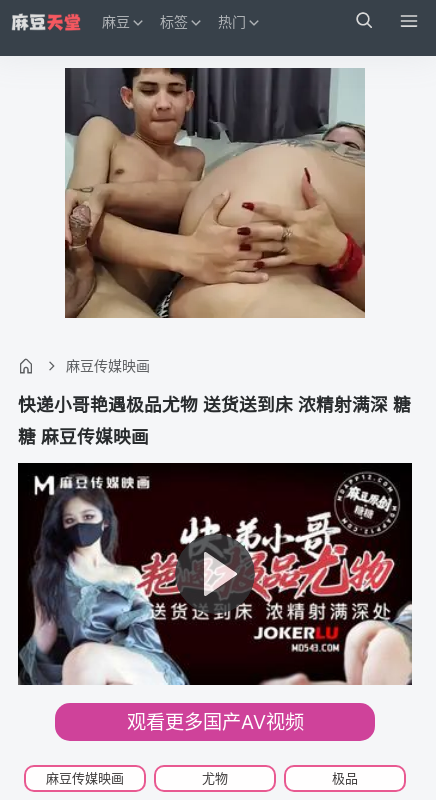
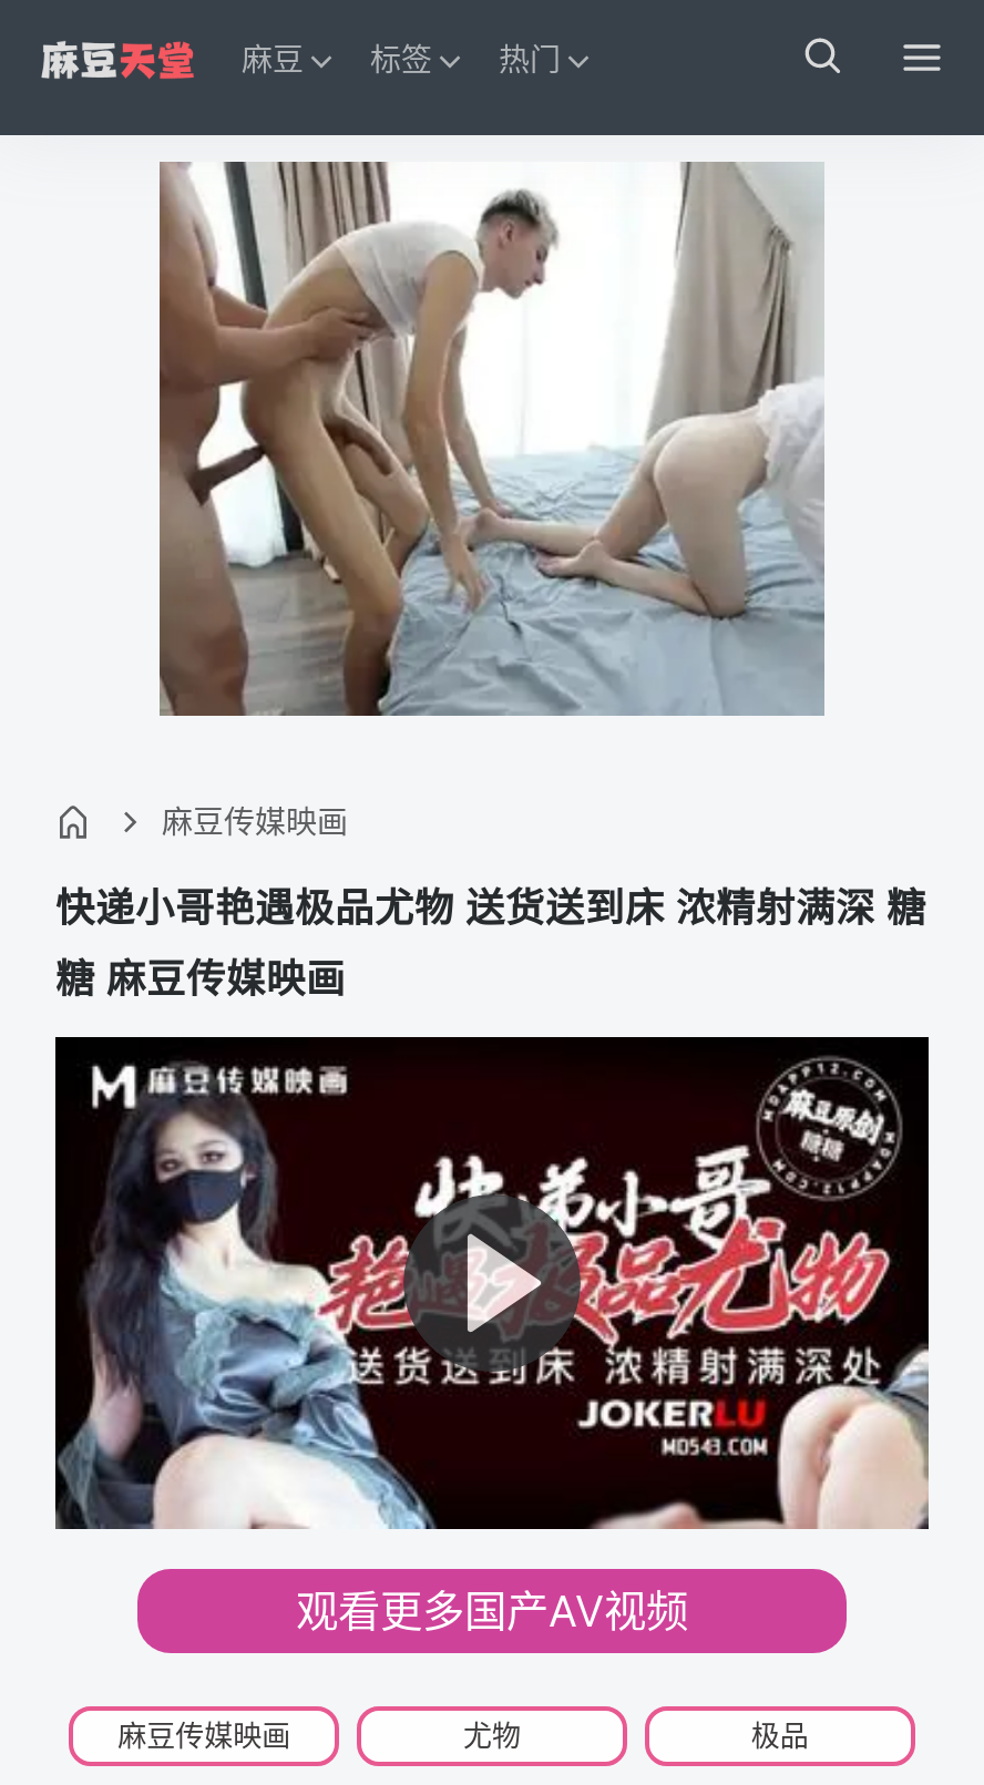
[65,67,366,318] [image] -> [157,162,824,716] [image]

